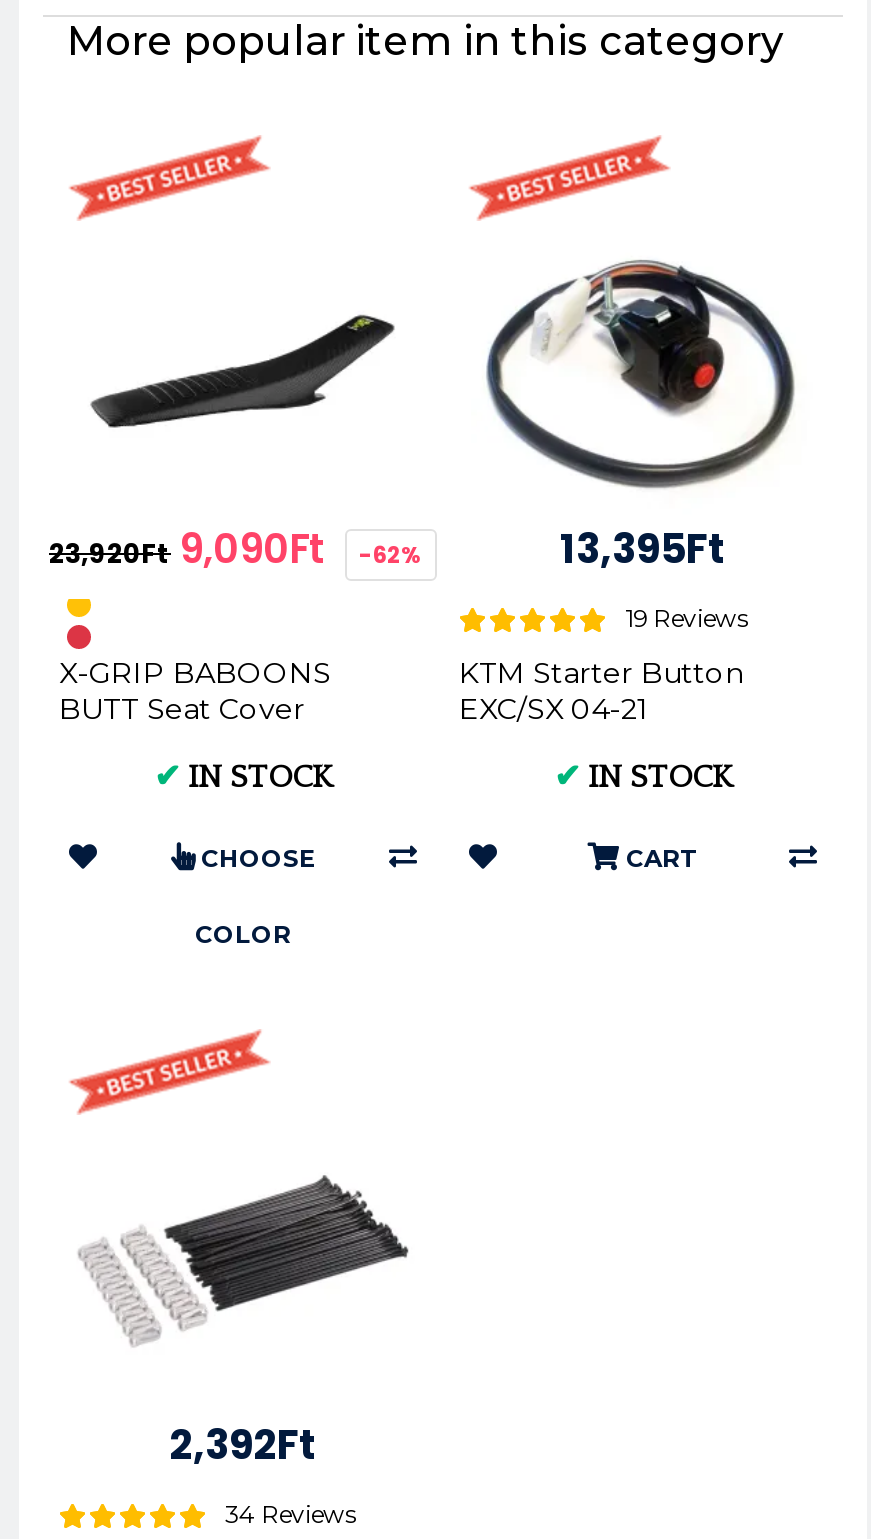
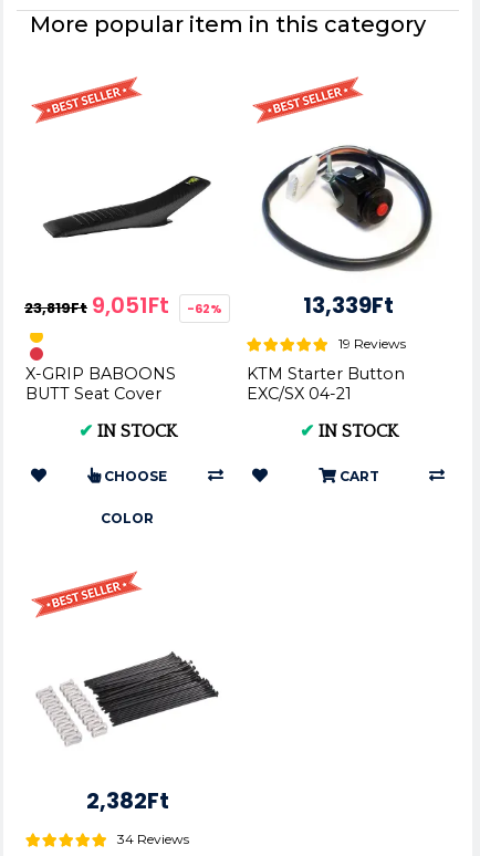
[49,522,423,578] 23,920Ft 9,090Ft -62% -> [24,290,222,321] 23,819Ft 9,051Ft -62%
[560,522,726,578] 13,395Ft -> [303,290,394,321] 13,339Ft
[169,1417,317,1473] 2,392Ft -> [86,785,169,816] 2,382Ft

